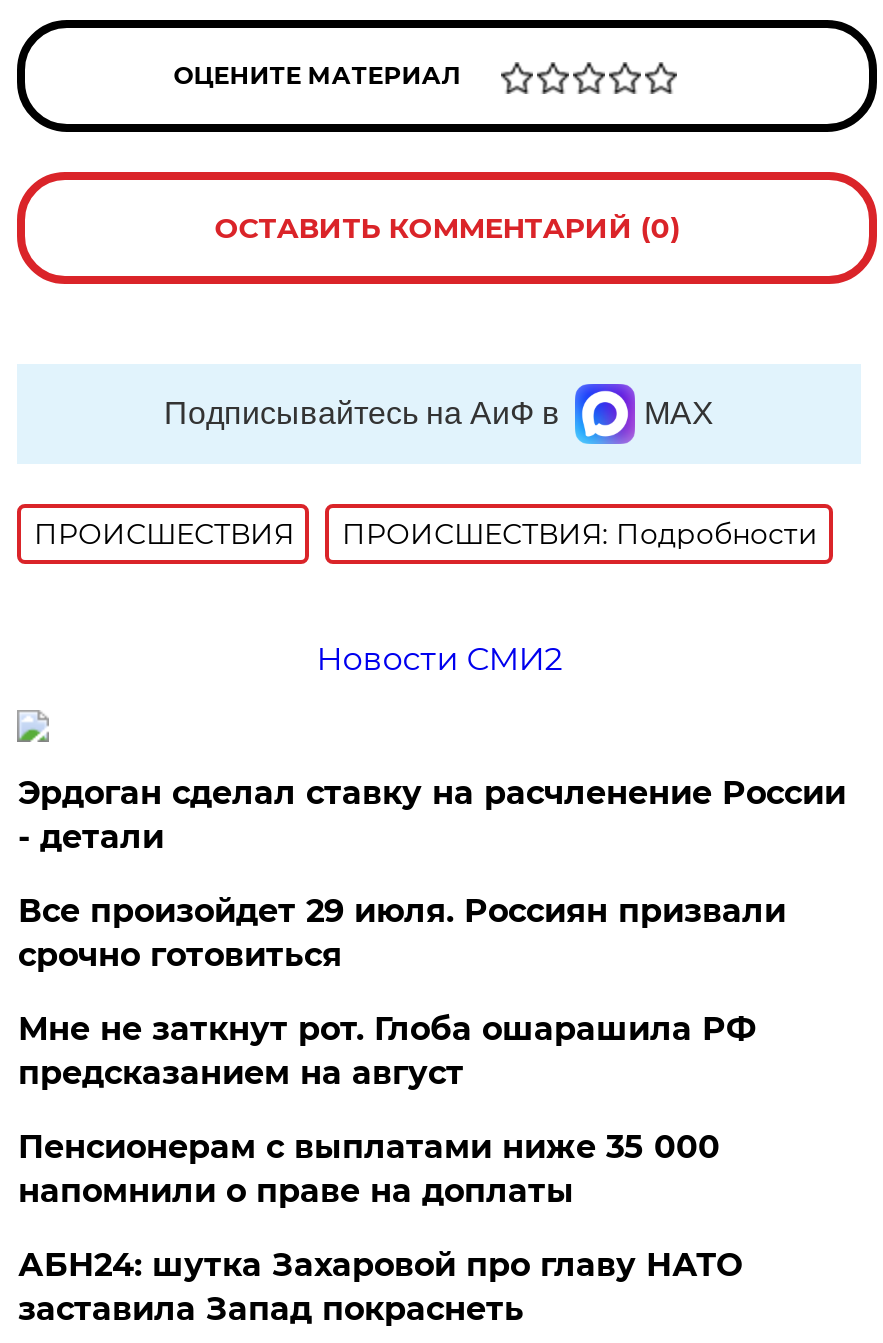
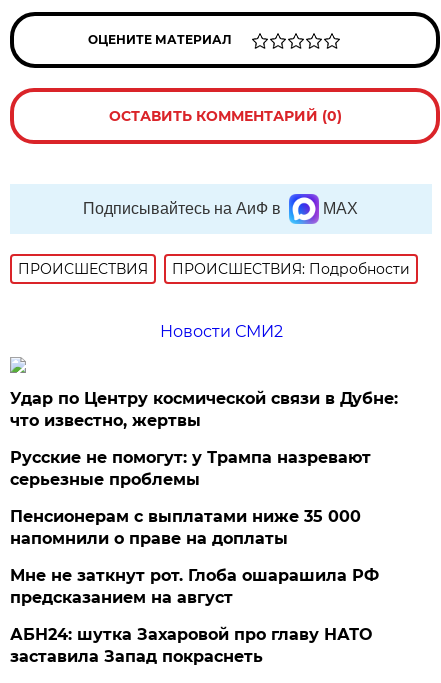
[18,774,846,974] Эрдоган сделал ставку на расчленение России | - детали | Все произойдет 29 июля. Россиян призвали | срочно готовиться -> [10,389,398,489] Удар по Центру космической связи в Дубне: | что известно, жертвы | Русские не помогут: у Трампа назревают | серьезные проблемы
moved [18,1010,756,1092] -> [10,566,379,607]: Мне не заткнут рот. Глоба ошарашила РФ | предсказанием на август
moved [18,1128,720,1210] -> [10,507,361,548]: Пенсионерам с выплатами ниже 35 000 | напомнили о праве на доплаты

